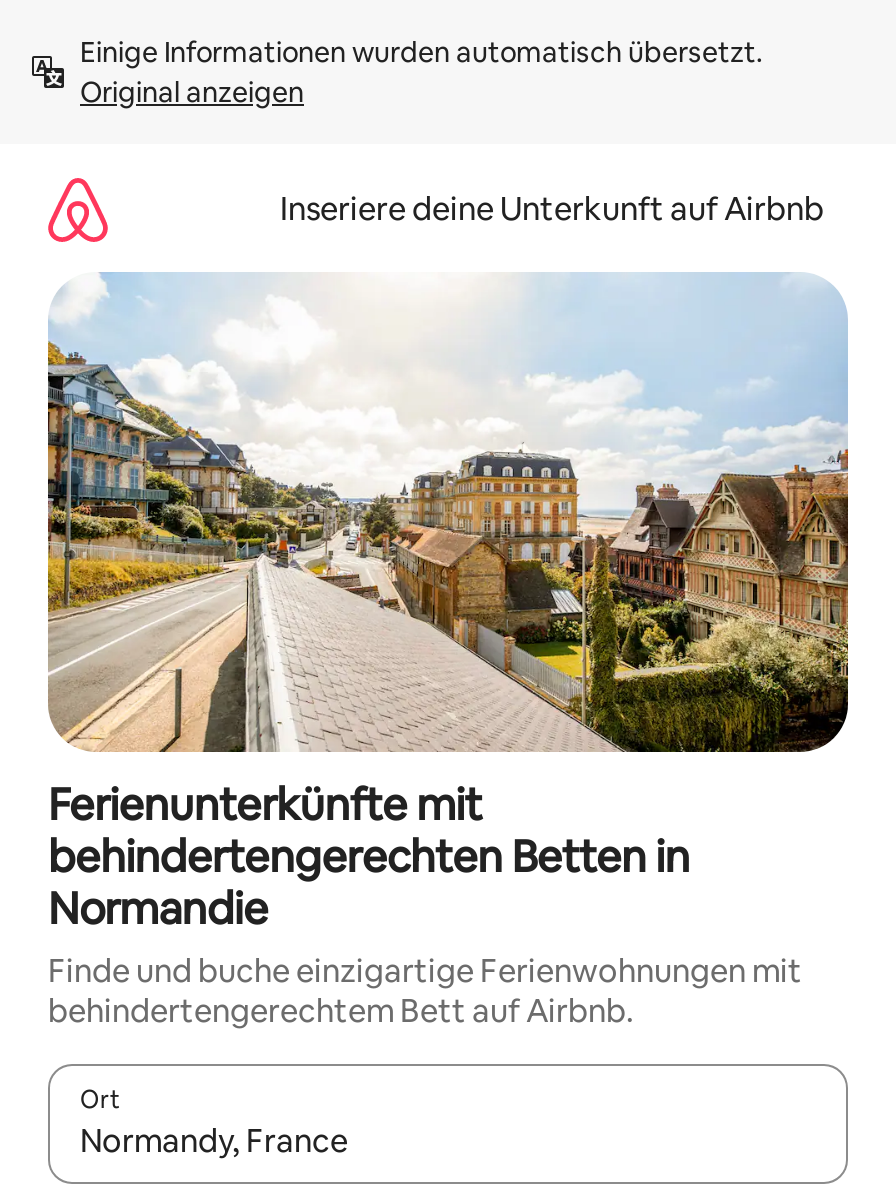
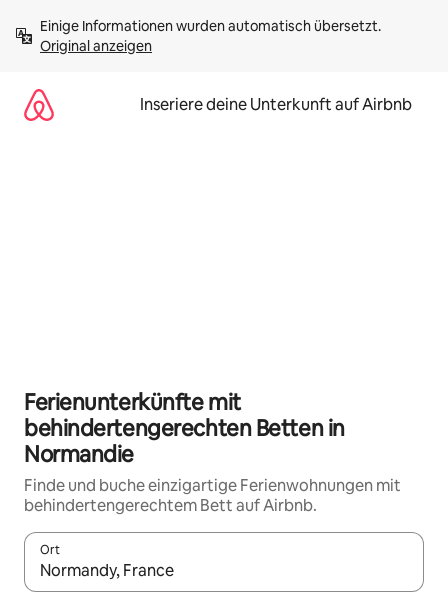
[46,272,850,754] [image] -> none

